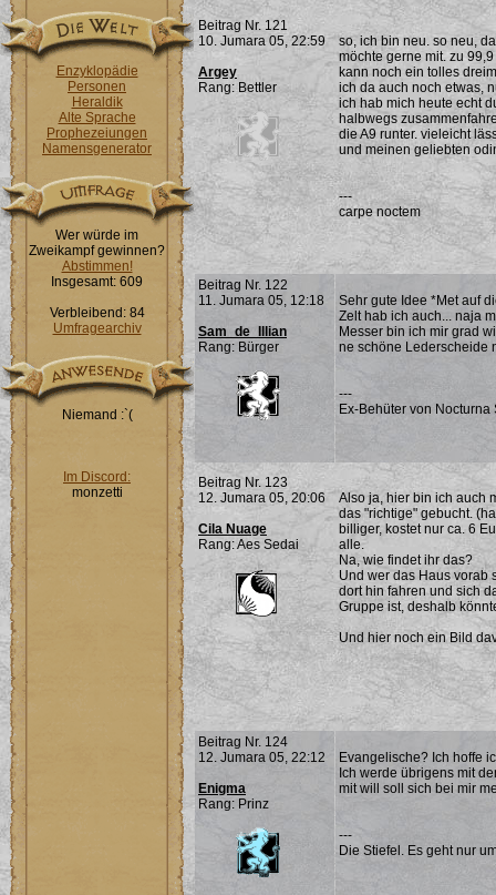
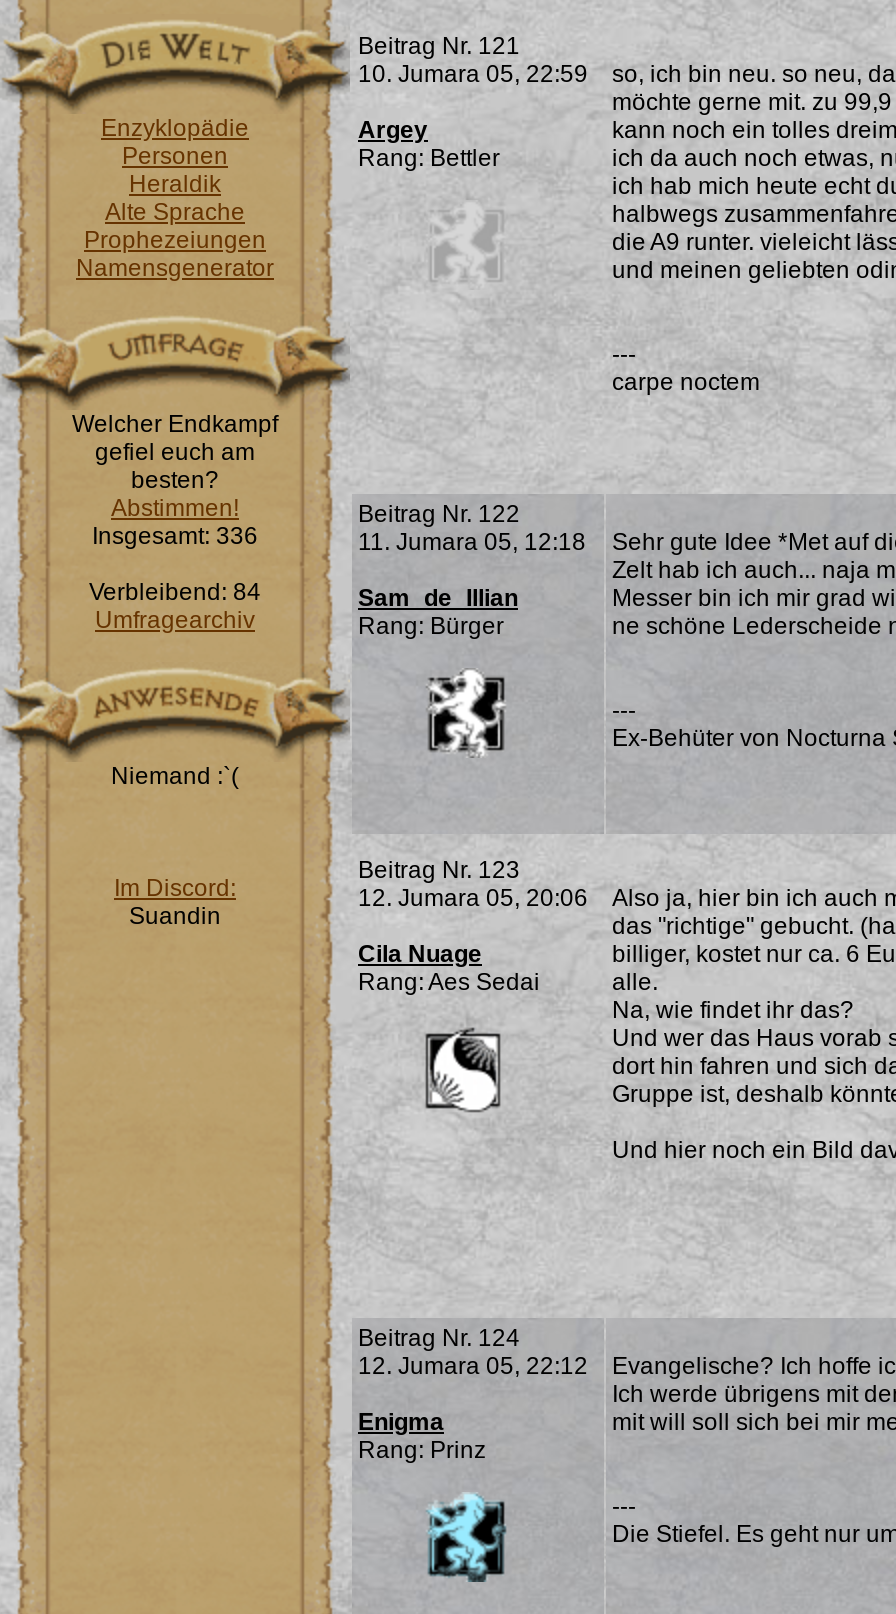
[29,227,165,258] Wer würde im | Zweikampf gewinnen? -> [72,410,278,494] Welcher Endkampf | gefiel euch am | besten?
[51,274,143,289] Insgesamt: 609 -> [92,522,258,550] Insgesamt: 336
[71,485,122,500] monzetti -> [129,902,221,930] Suandin

